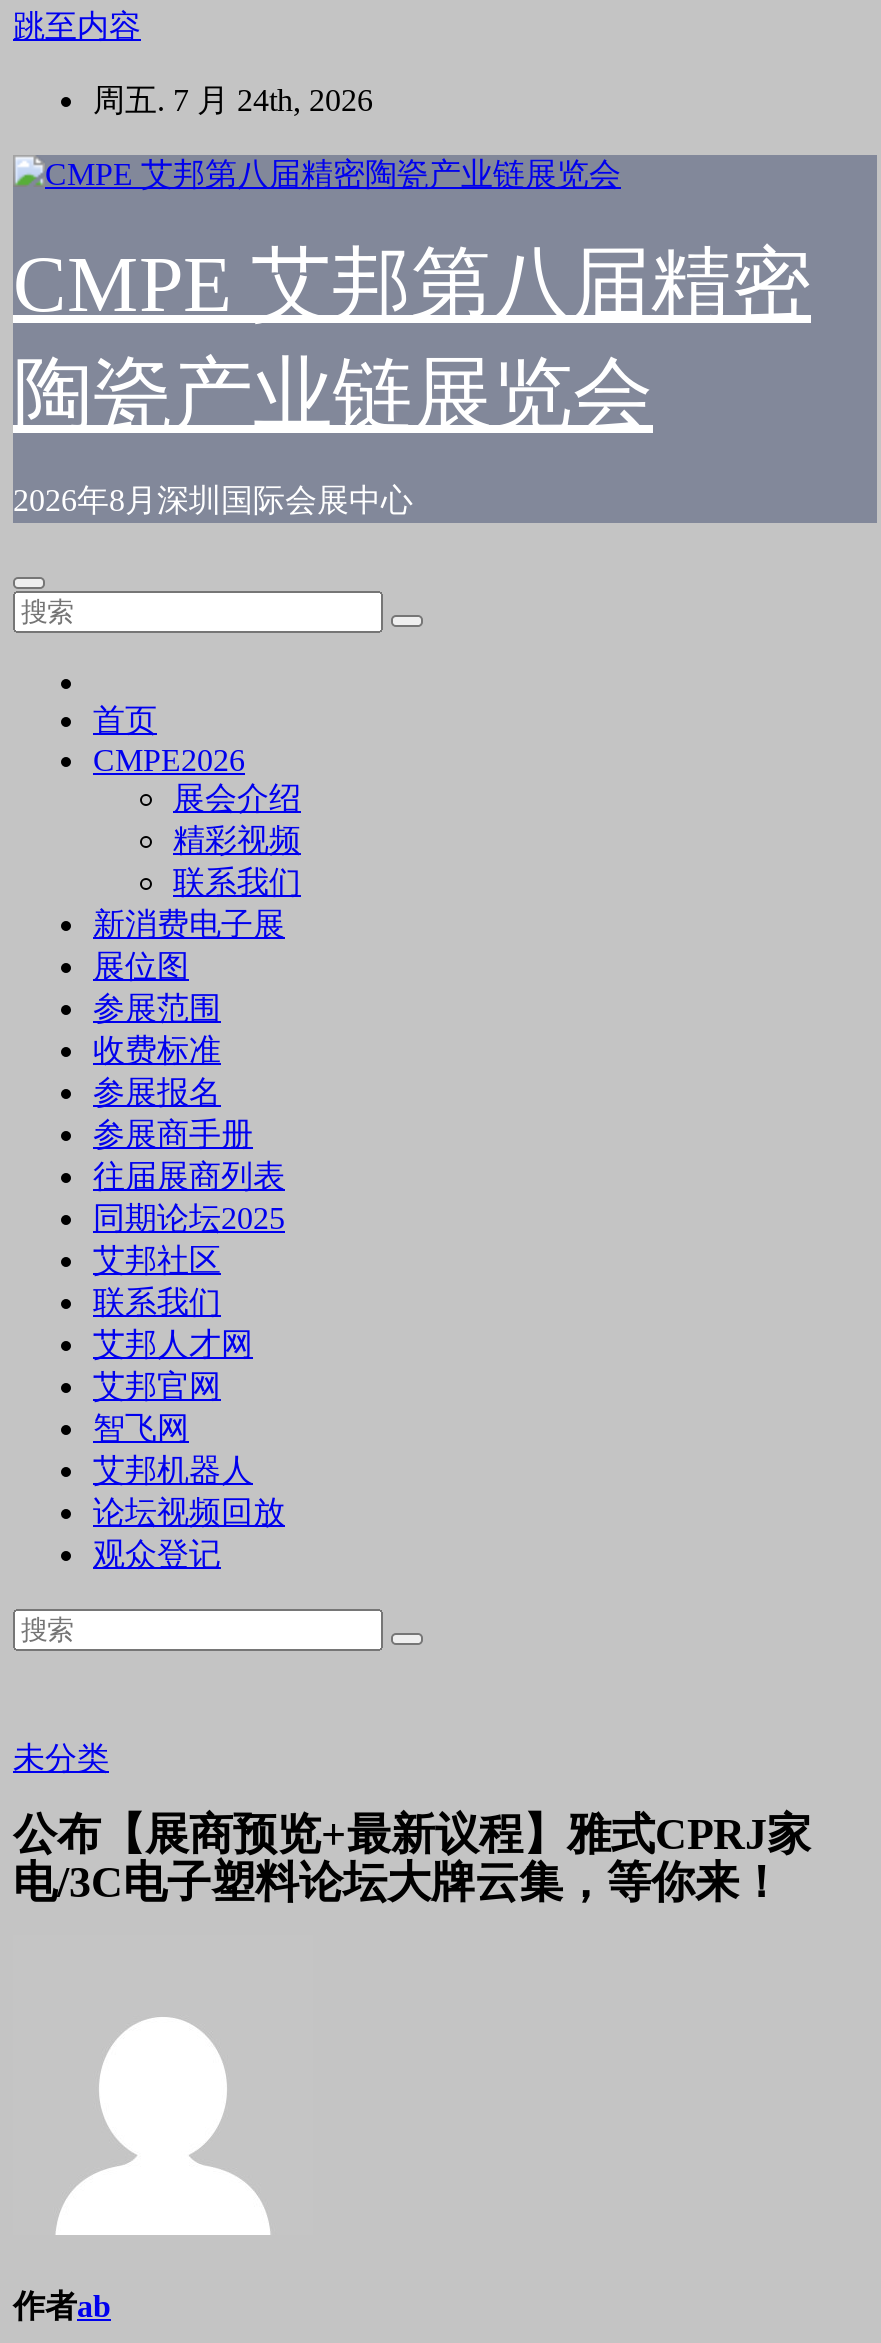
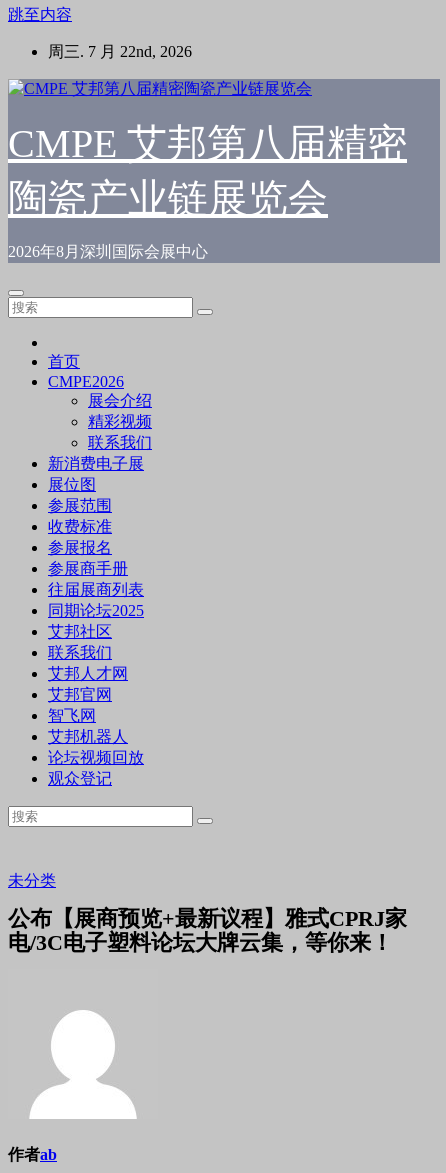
[93,83,373,117] 周五. 7 月 24th, 2026 -> [48,43,192,60] 周三. 7 月 22nd, 2026

